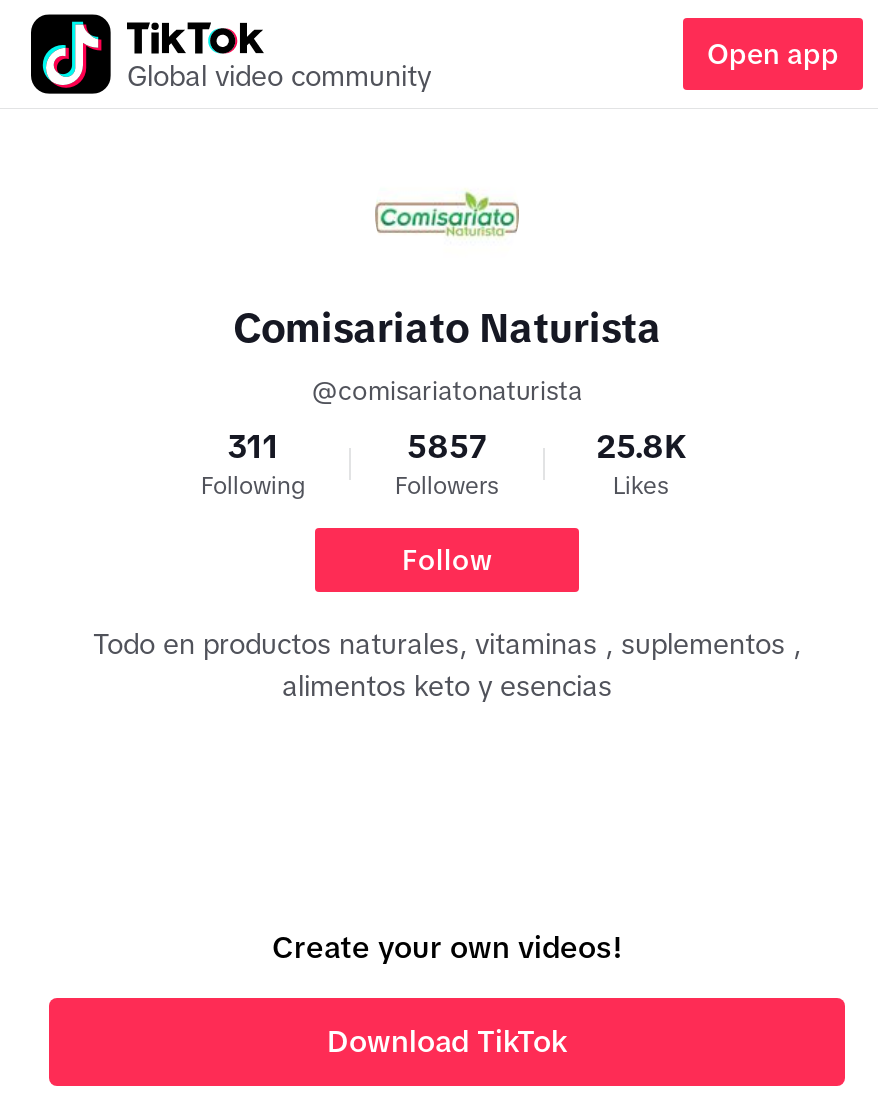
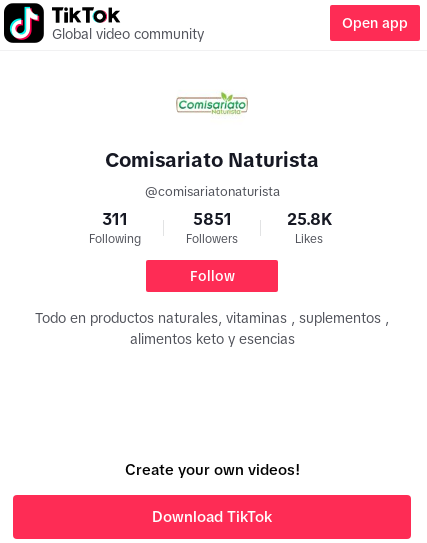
[407,428,487,464] 5857 -> [192,210,231,228] 5851

